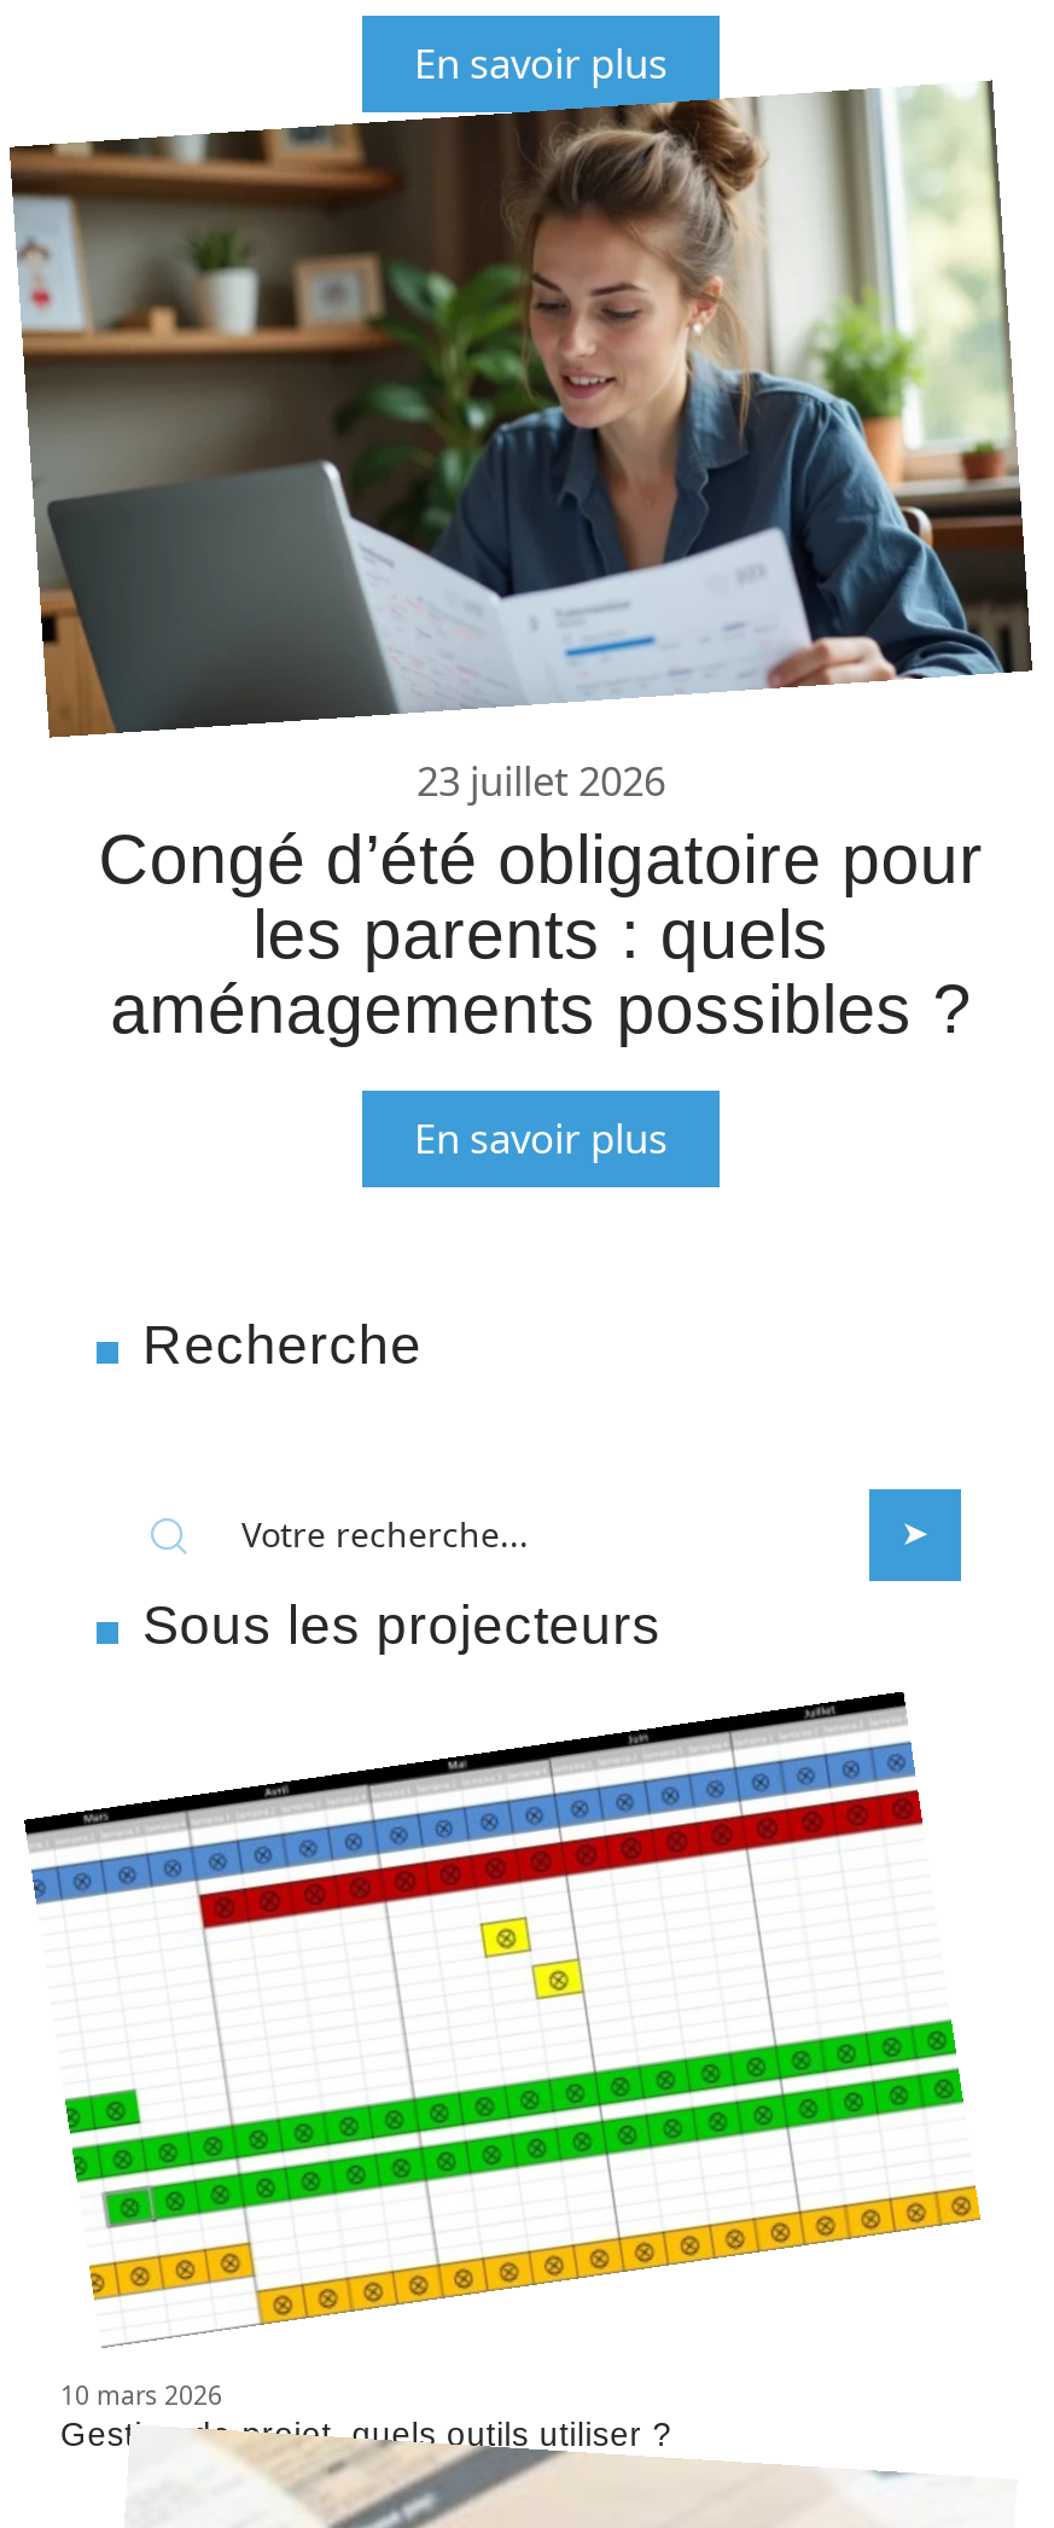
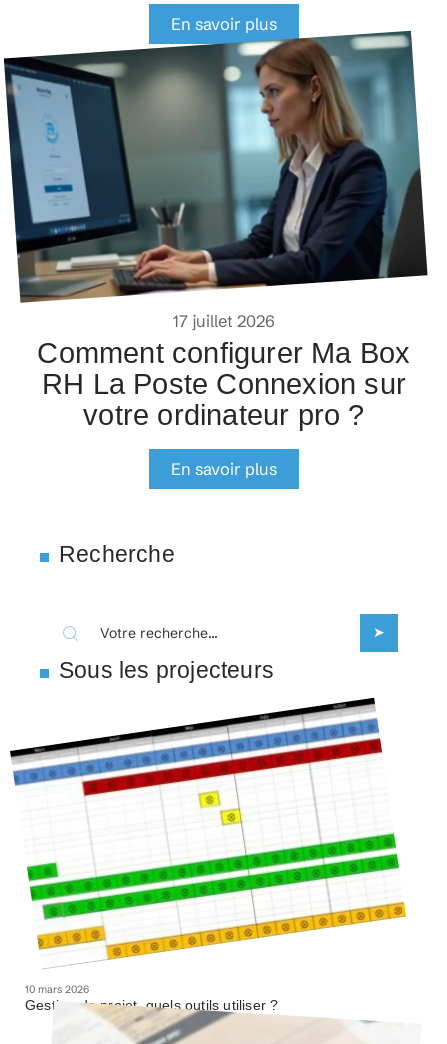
[10,76,1031,1048] [image] | 23 juillet 2026 | Congé d’été obligatoire pour | les parents : quels | aménagements possibles ? -> [4,30,426,431] [image] | 17 juillet 2026 | Comment configurer Ma Box | RH La Poste Connexion sur | votre ordinateur pro ?

